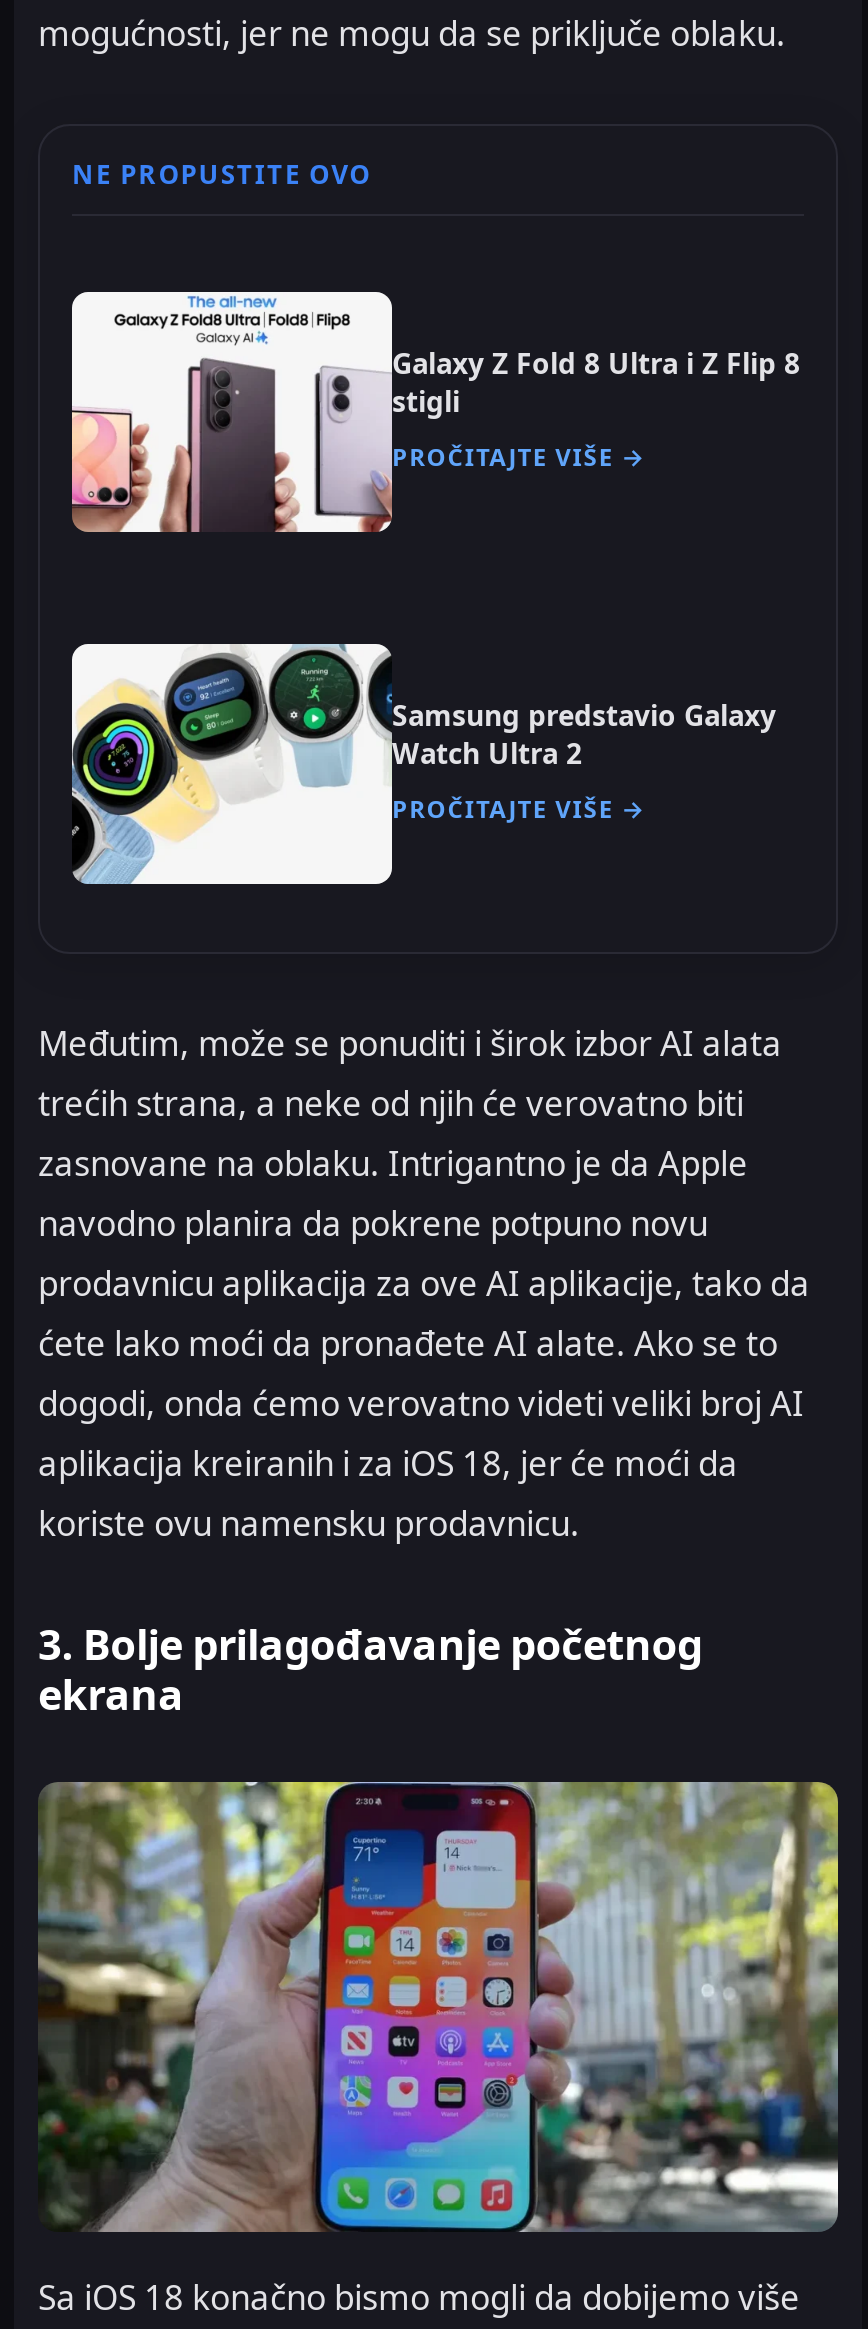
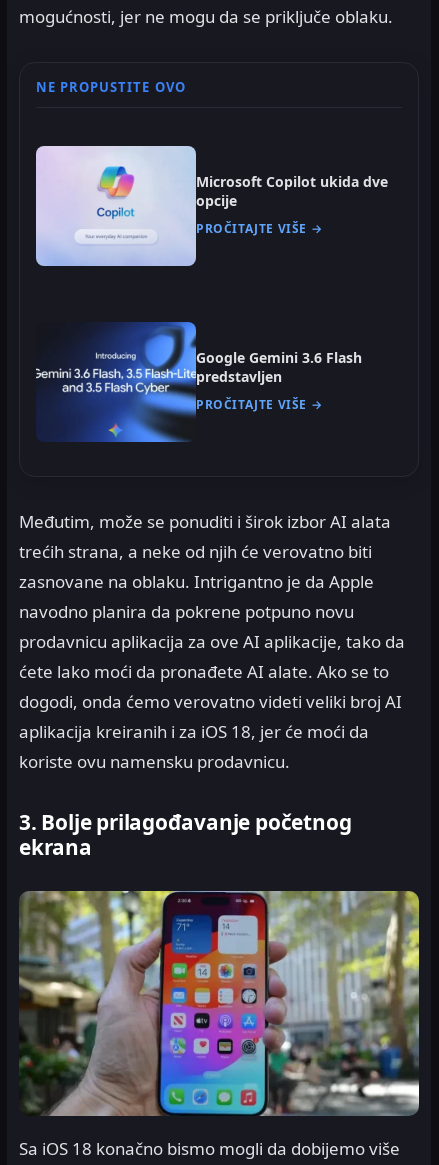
[72,292,800,534] [image] | Galaxy Z Fold 8 Ultra i Z Flip 8 | stigli -> [35,146,388,267] [image] | Microsoft Copilot ukida dve | opcije
[70,642,776,886] [image] | Samsung predstavio Galaxy | Watch Ultra 2 -> [36,321,362,443] [image] | Google Gemini 3.6 Flash | predstavljen

